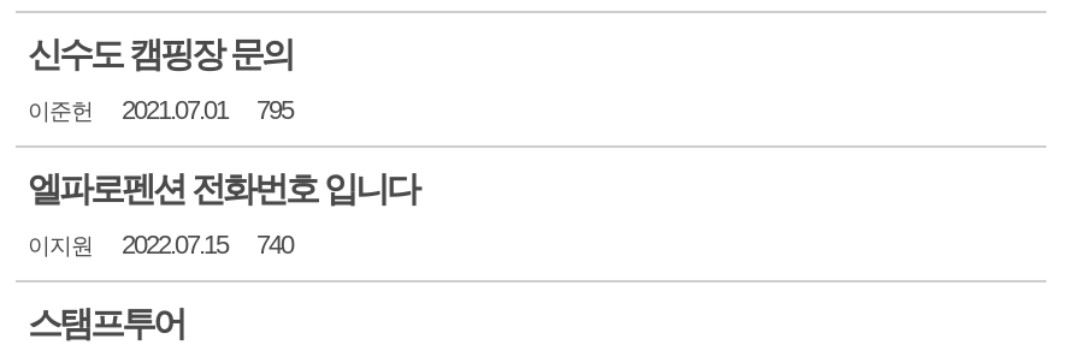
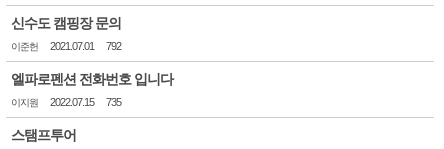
[28,95,293,126] 이준헌 2021.07.01 795 -> [11,40,121,53] 이준헌 2021.07.01 792
[28,230,293,261] 이지원 2022.07.15 740 -> [11,96,121,109] 이지원 2022.07.15 735

